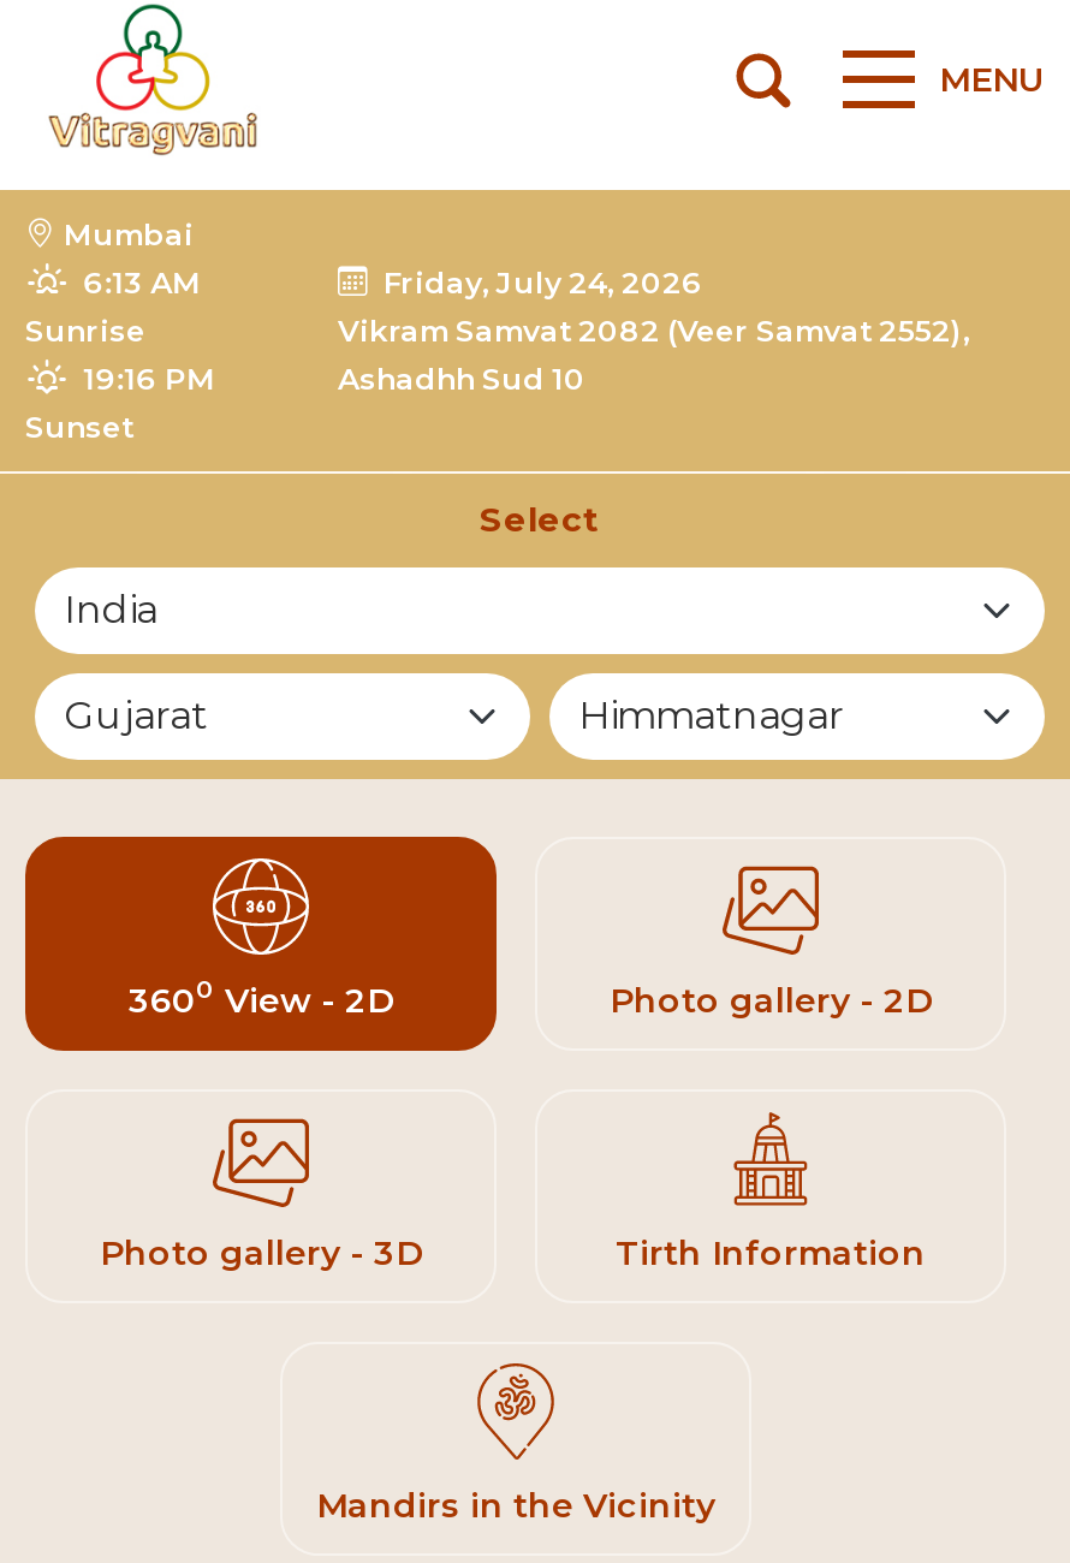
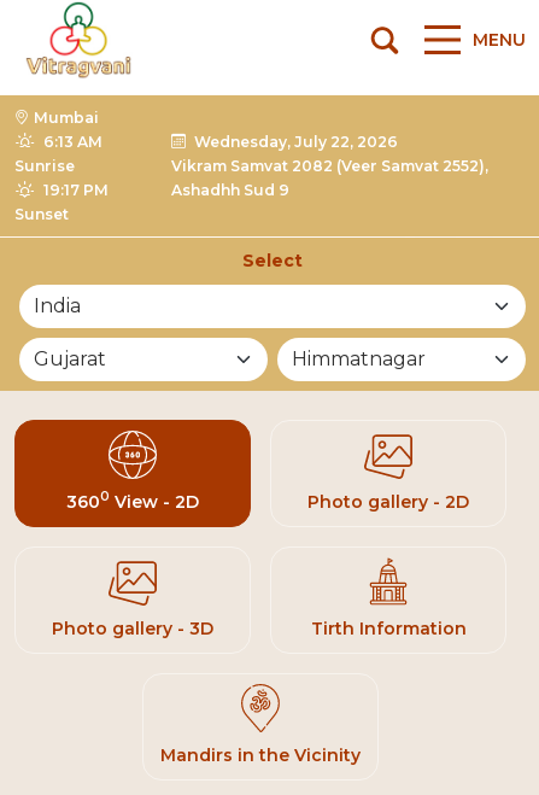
[376,264,703,300] Friday, July 24, 2026 -> [191,132,398,150] Wednesday, July 22, 2026
[76,360,215,396] 19:16 PM -> [40,180,109,199] 19:17 PM
[338,360,585,396] Ashadhh Sud 10 -> [171,180,289,199] Ashadhh Sud 9

